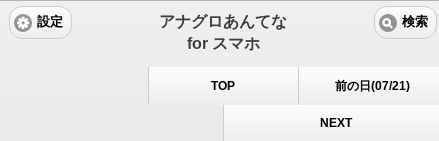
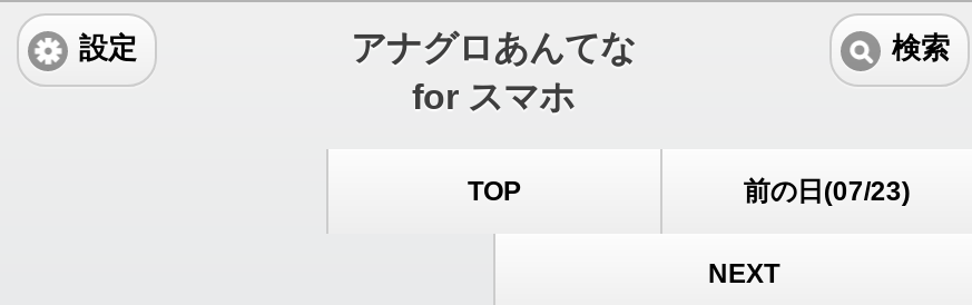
[335,79,410,93] 前の日(07/21) -> [743,176,910,207] 前の日(07/23)

